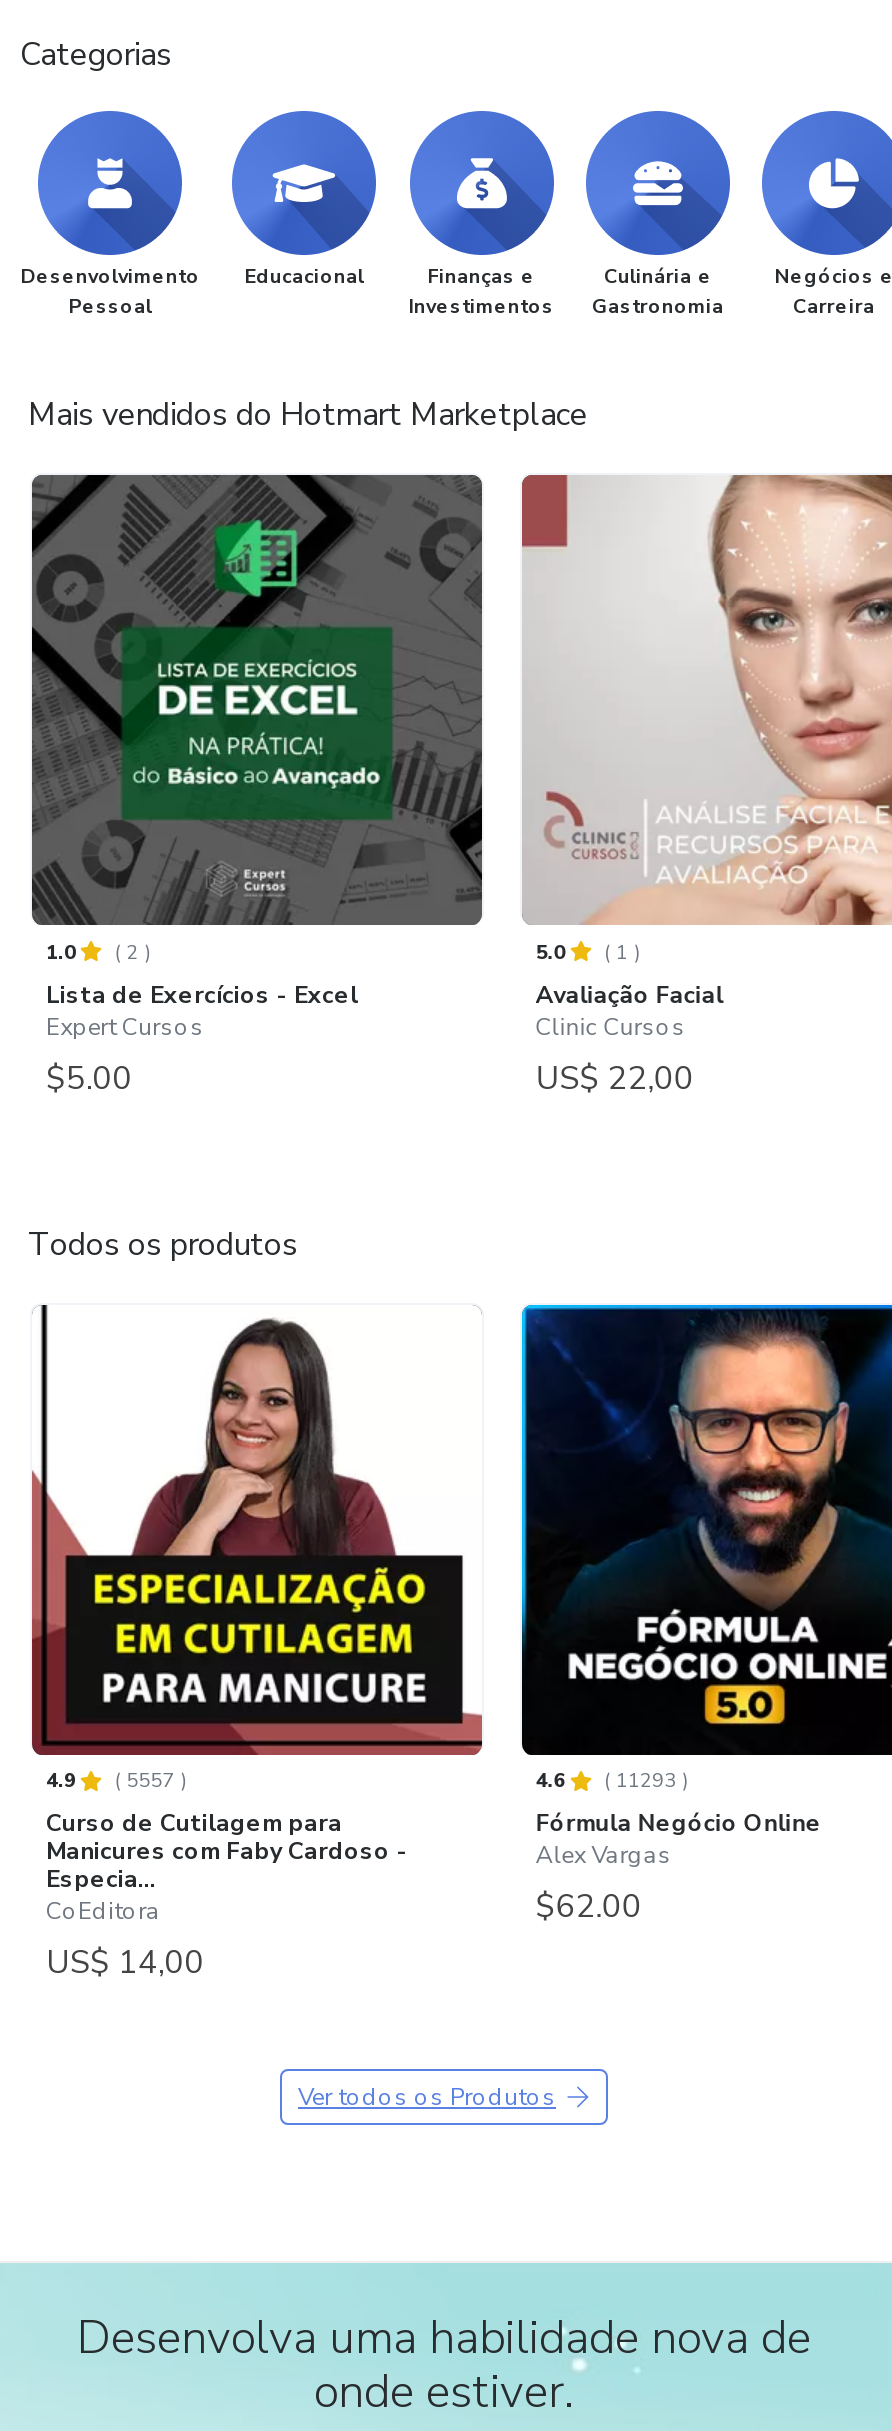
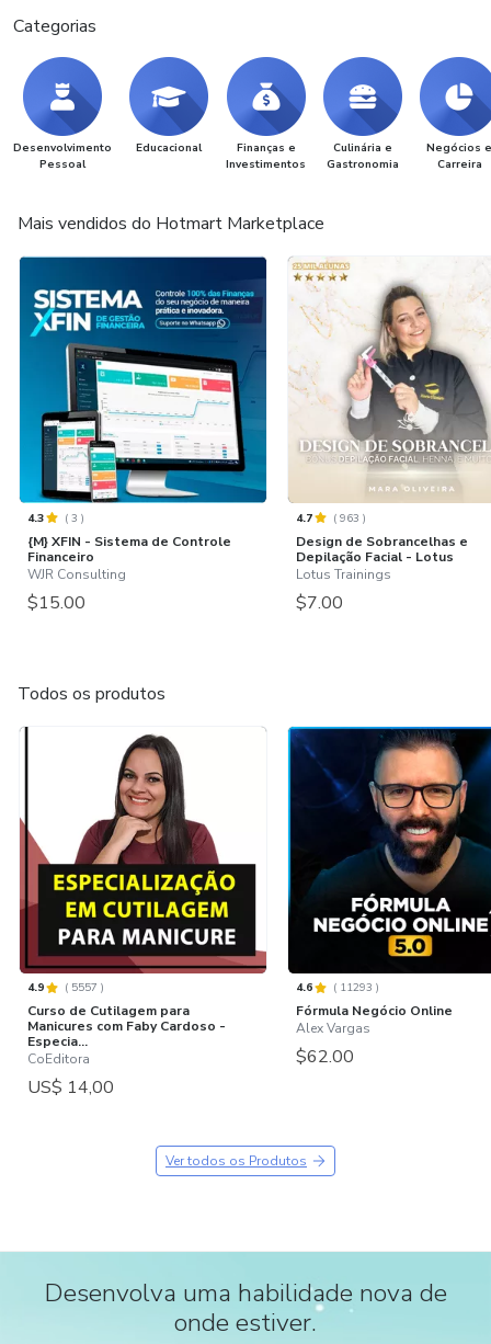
[30,473,484,1101] [image] | 1.0 | (2) | Lista de Exercícios - Excel | Expert Cursos | $5.00 -> [19,255,267,615] [image] | 4.3 | (3) | {M} XFIN - Sistema de Controle | Financeiro | WJR Consulting | $15.00
[520,473,886,1101] [image] | 5.0 | (1) | Avaliação Facial | Clinic Cursos | US$ 22,00 -> [288,261,488,615] [image] | 4.7 | (963) | Design de Sobrancelhas e | Depilação Facial - Lotus | Lotus Trainings | $7.00

